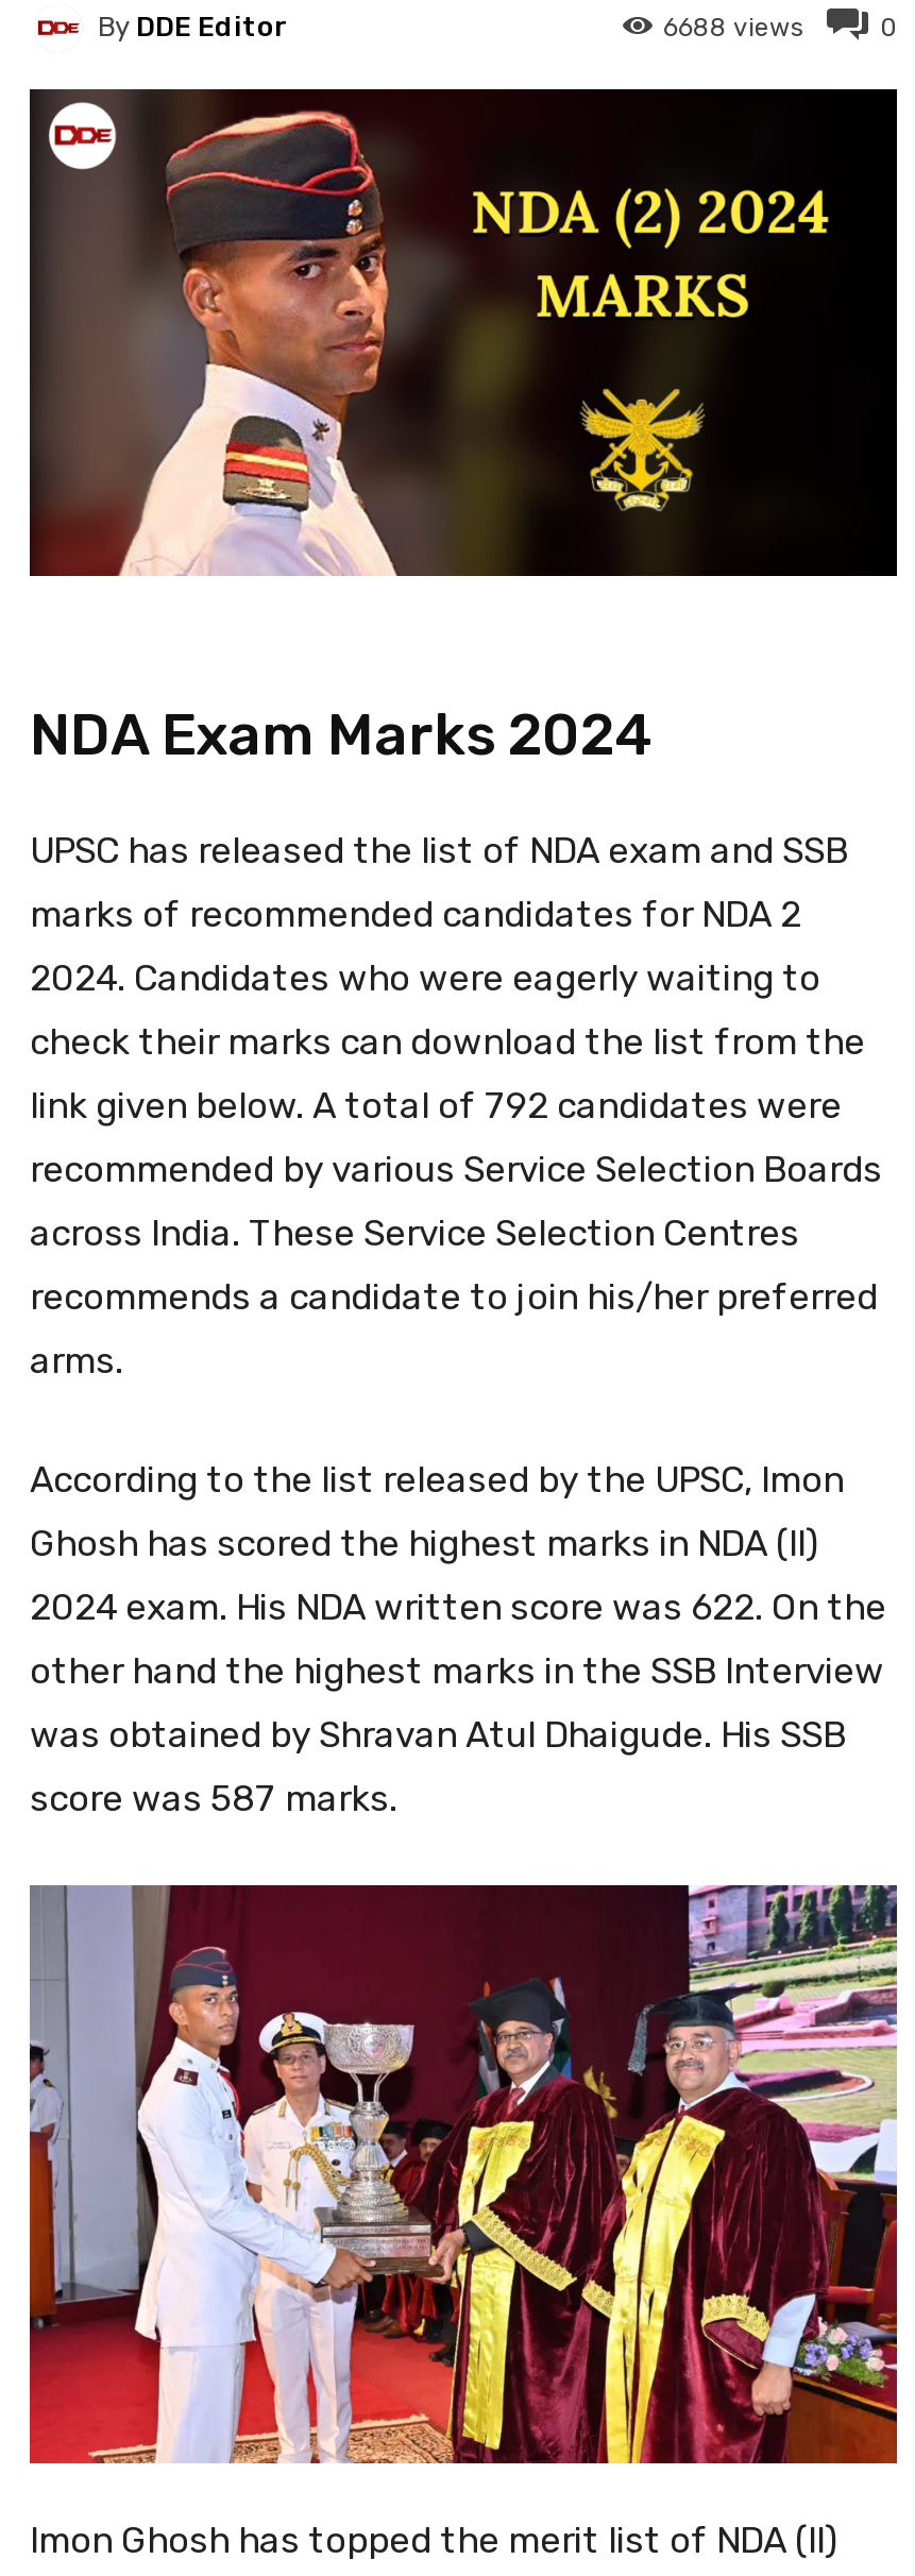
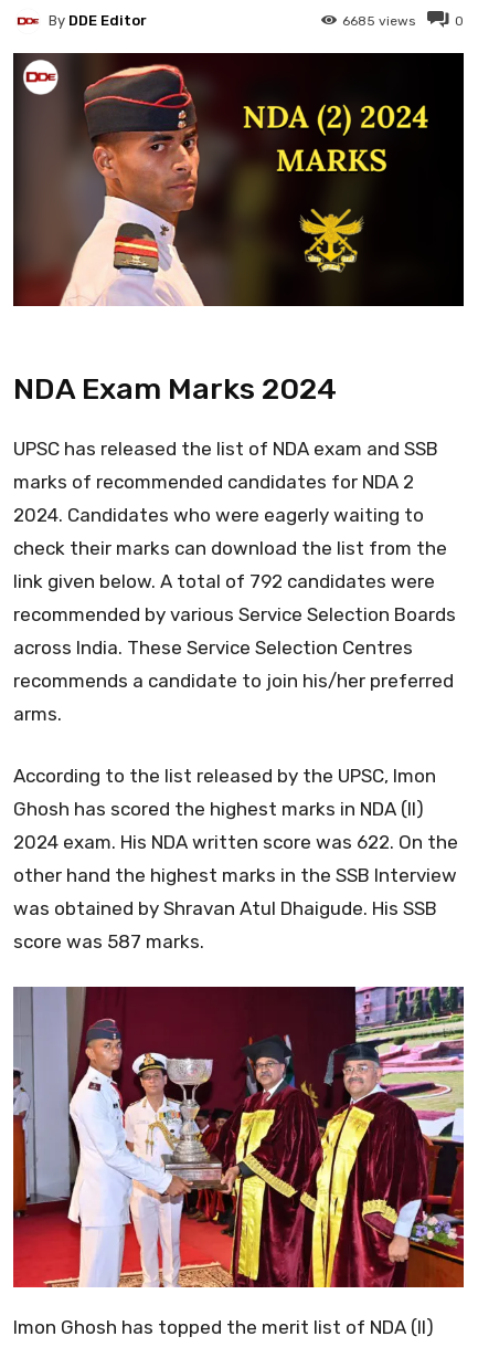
[663,12,806,41] 6688 views -> [342,13,416,28] 6685 views

